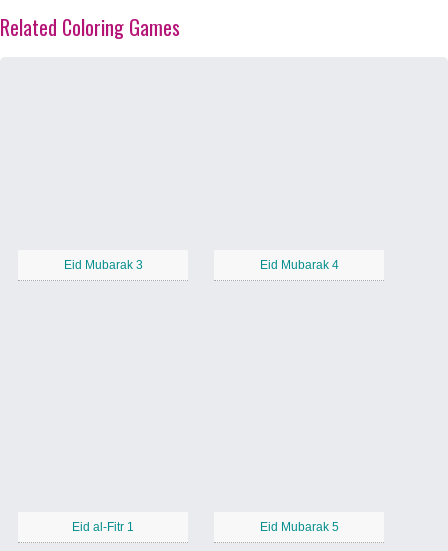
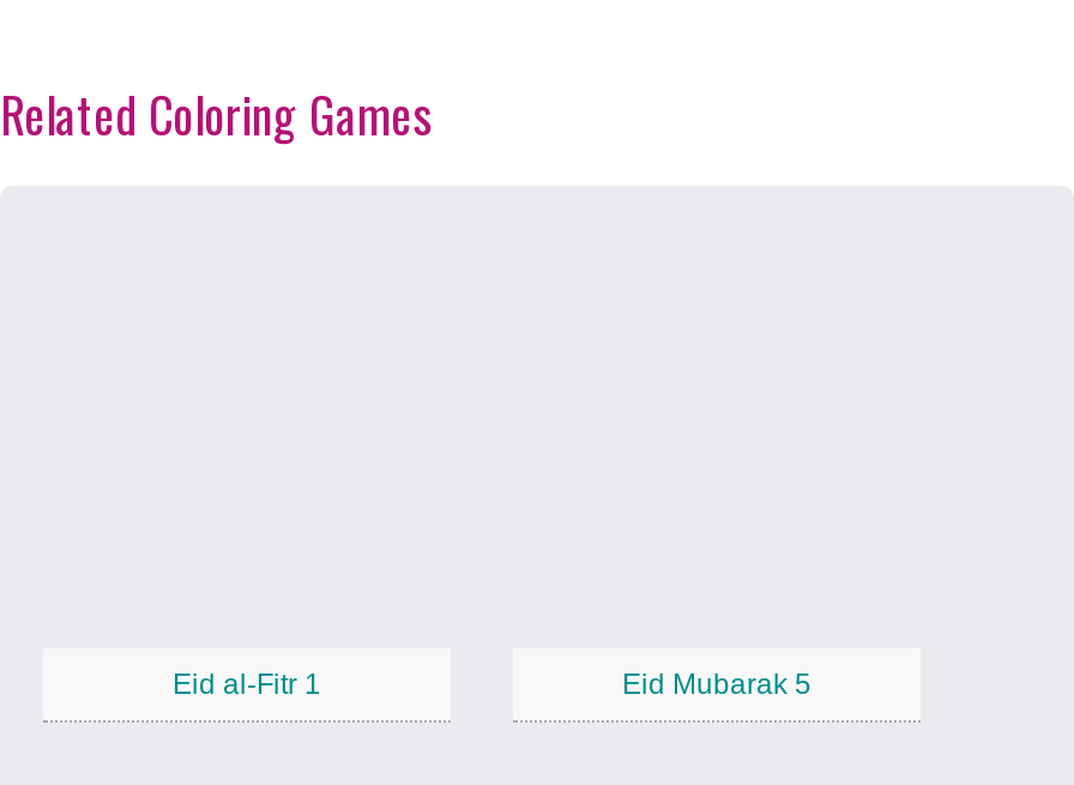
[63,258,338,272] Eid Mubarak 3 | Eid Mubarak 4 -> none

